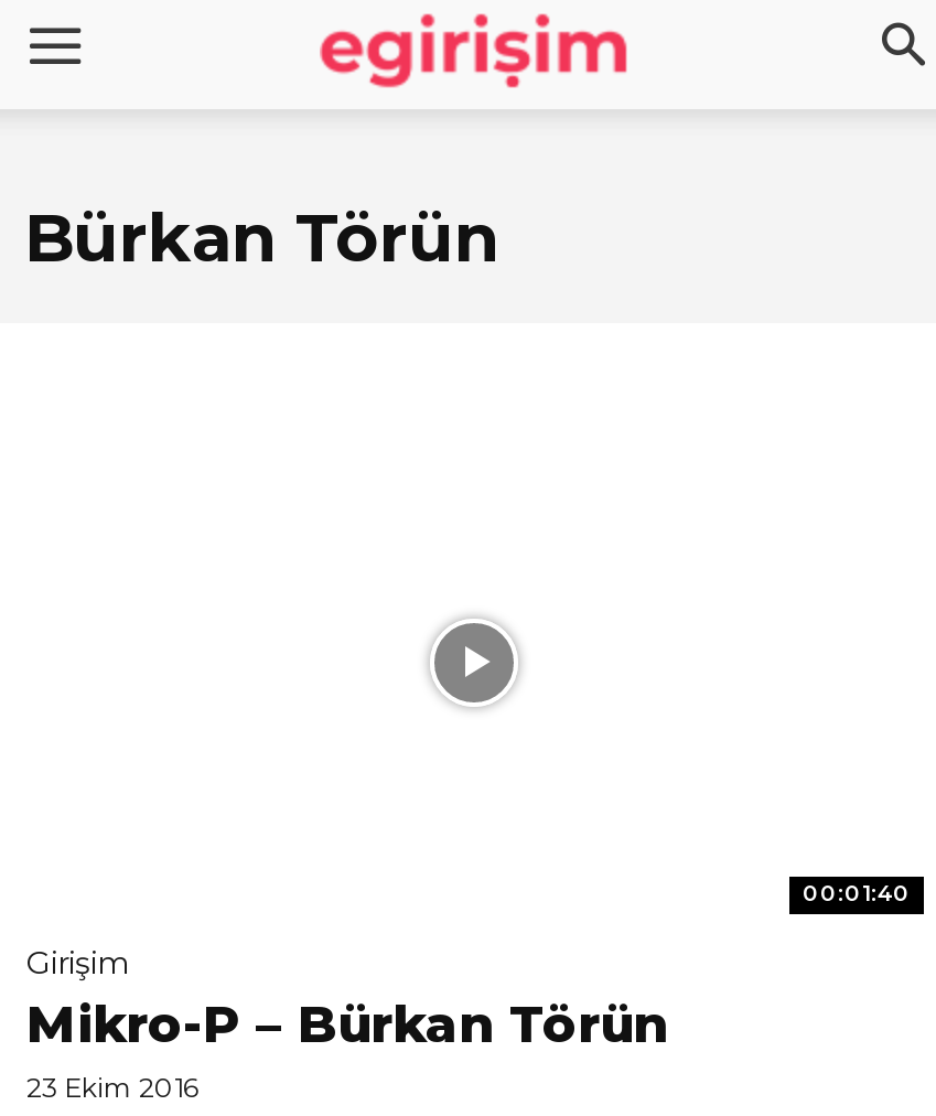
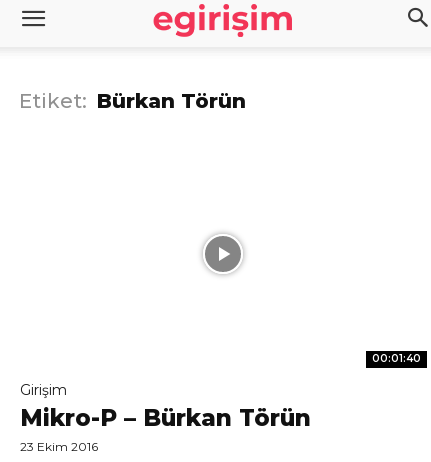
[24,197,501,279] Bürkan Törün -> [19,89,246,113] Etiket: Bürkan Törün

